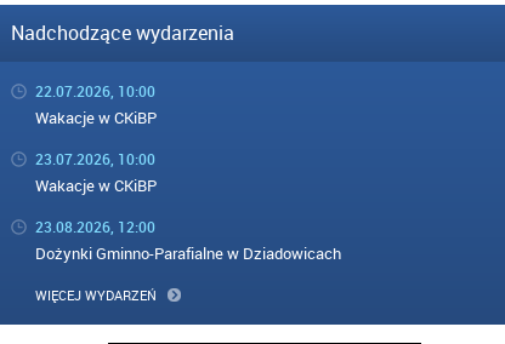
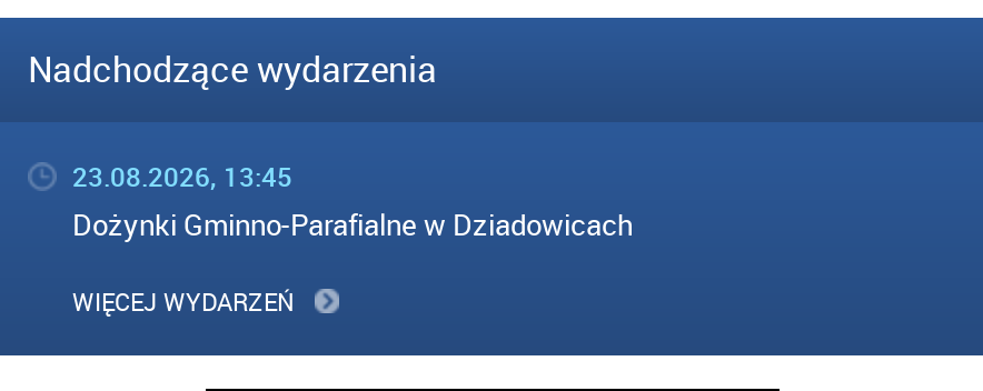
[35,81,157,236] 22.07.2026, 10:00 | Wakacje w CKiBP | 23.07.2026, 10:00 | Wakacje w CKiBP | 23.08.2026, 12:00 -> [72,158,292,193] 23.08.2026, 13:45

